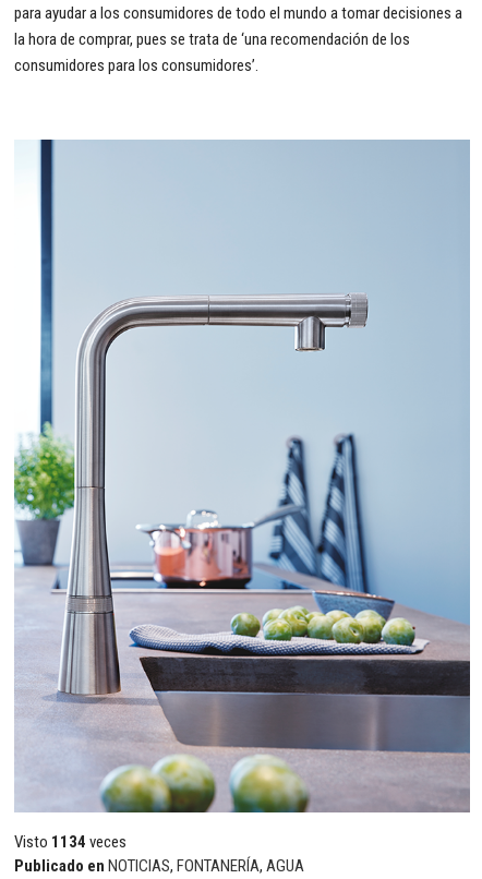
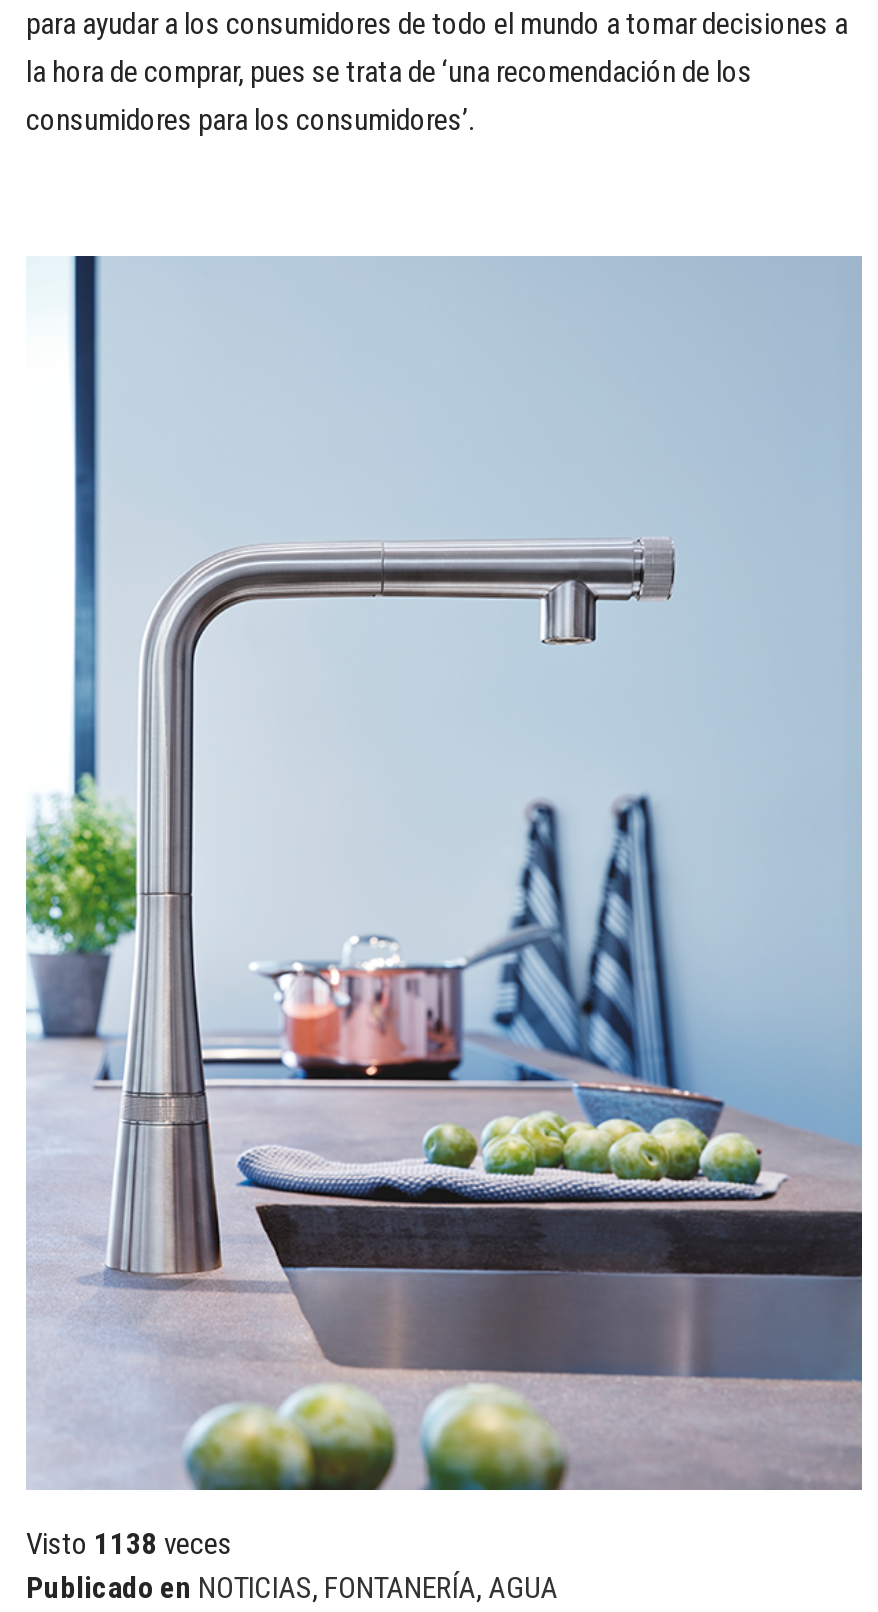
[14,832,126,852] Visto 1134 veces -> [26,1526,232,1562] Visto 1138 veces

